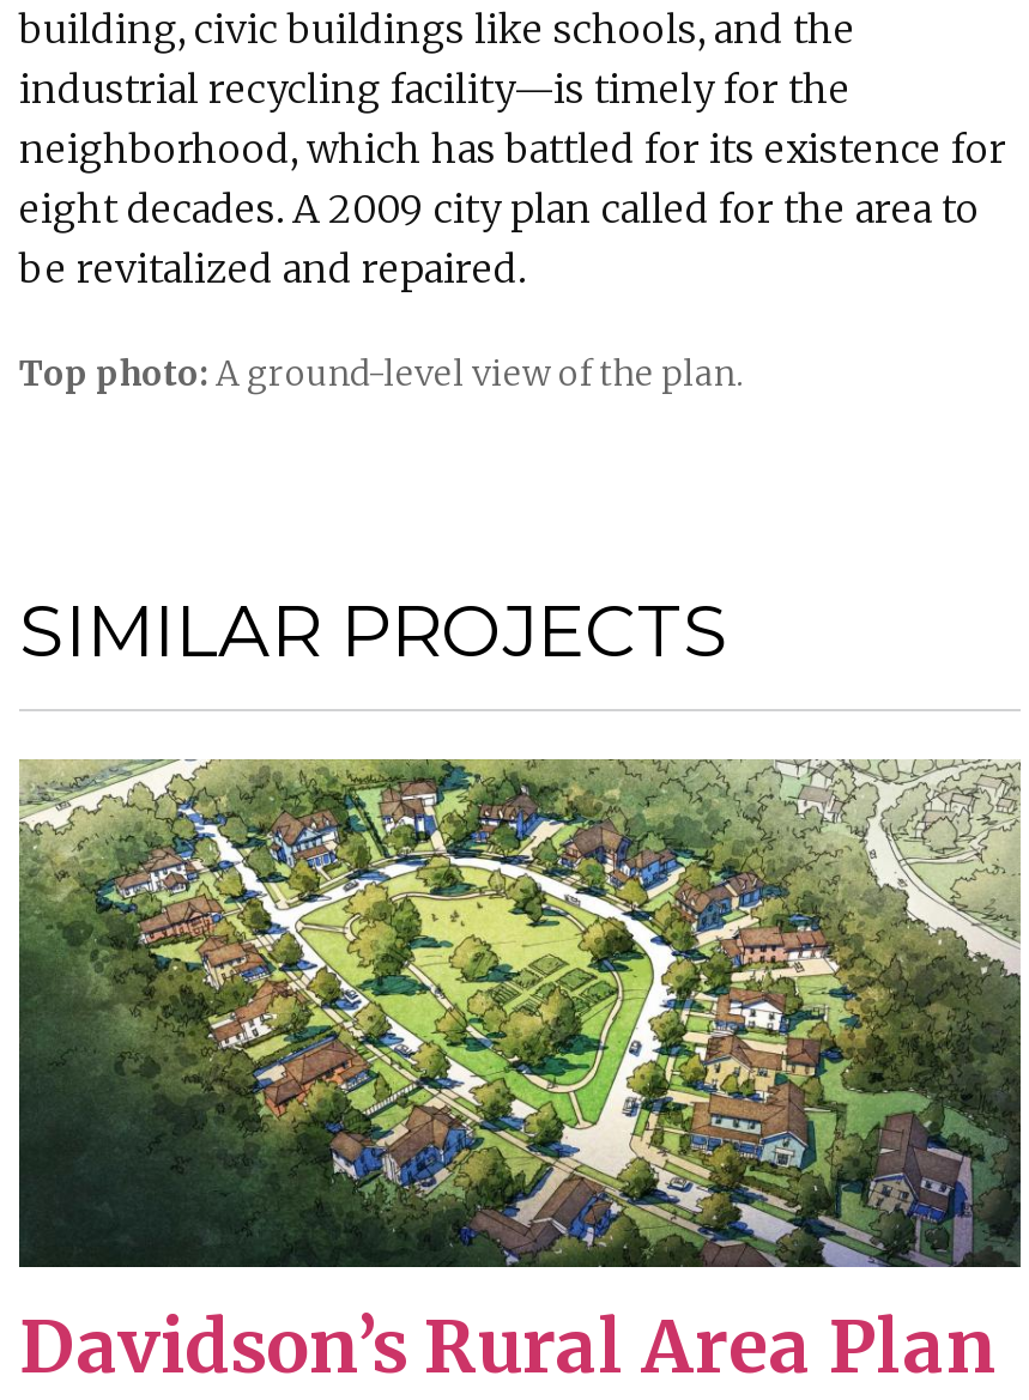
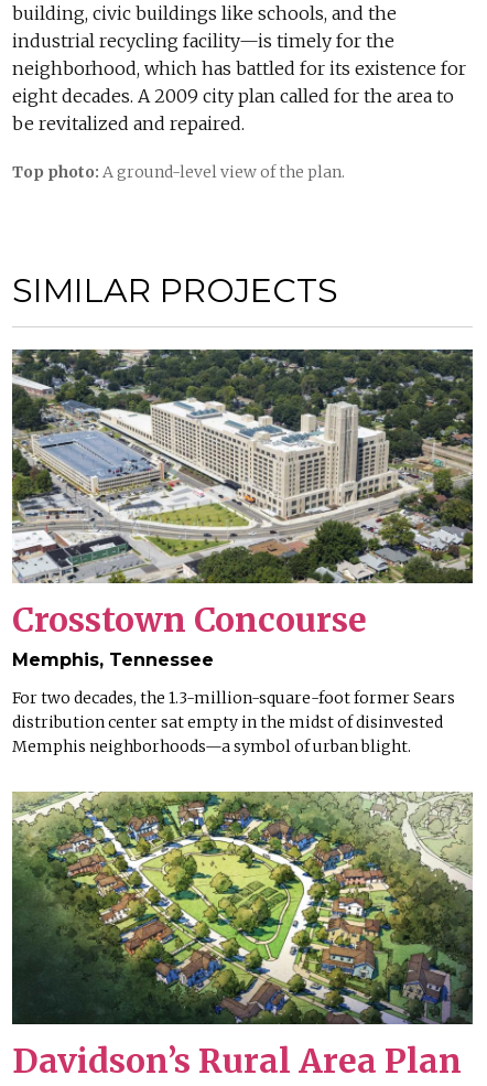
none -> [11,348,474,756] [image] | Crosstown Concourse | Memphis, Tennessee | For two decades, the 1.3-million-square-foot former Sears | distribution center sat empty in the midst of disinvested | Memphis neighborhoods—a symbol of urban blight.

